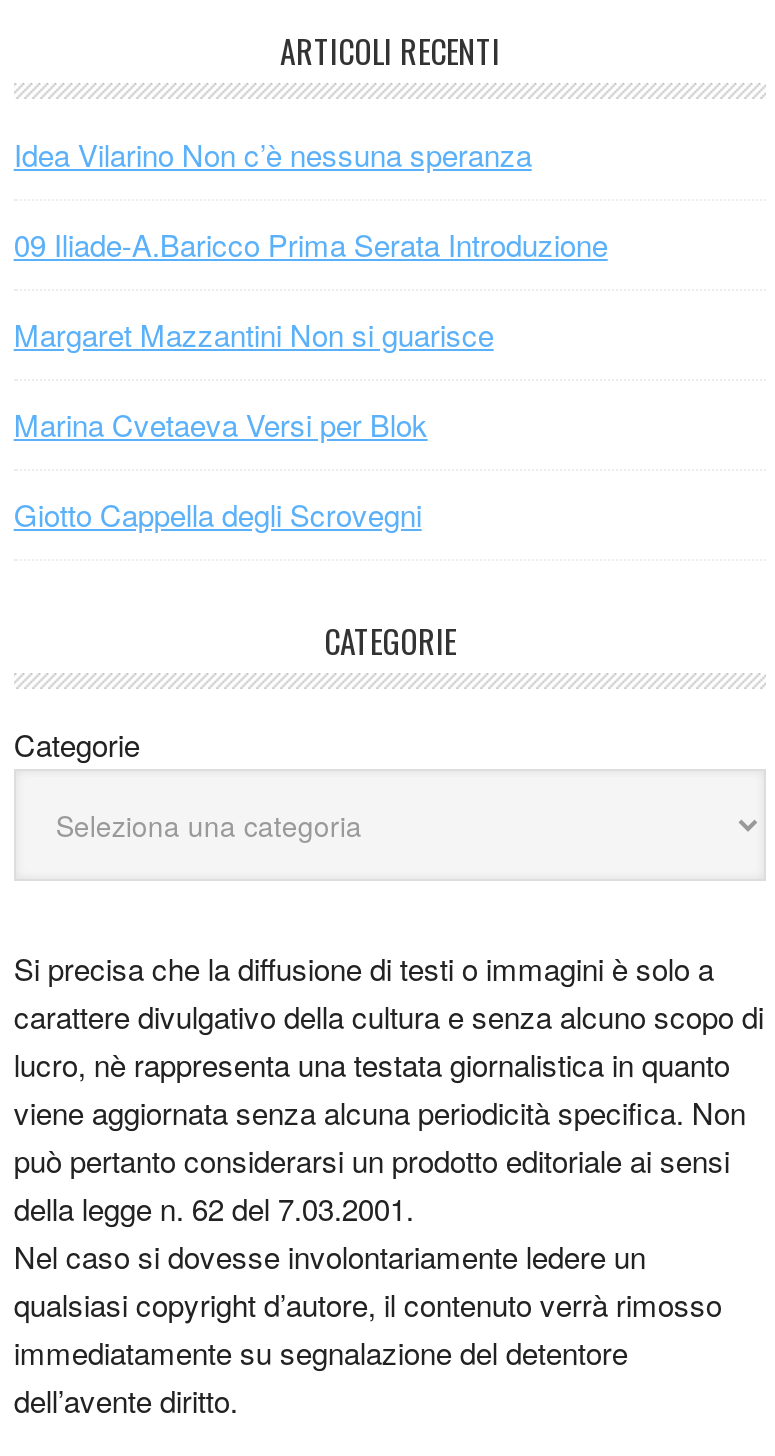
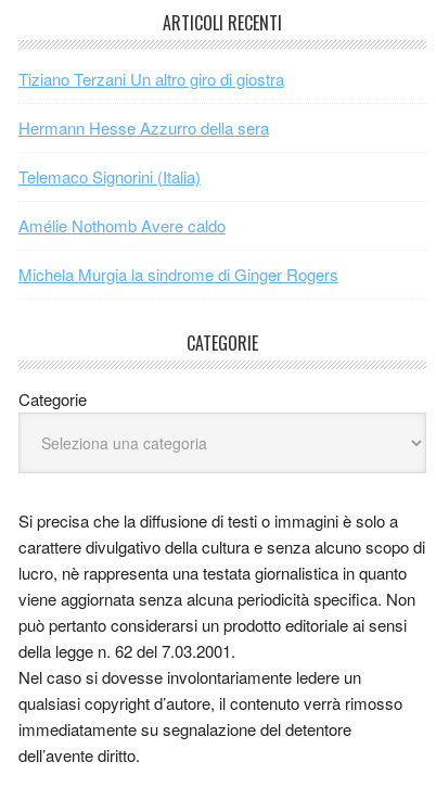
[14,133,532,175] Idea Vilarino Non c’è nessuna speranza -> [18,67,284,90] Tiziano Terzani Un altro giro di giostra
[14,223,608,265] 09 Iliade-A.Baricco Prima Serata Introduzione -> [18,116,269,139] Hermann Hesse Azzurro della sera
[14,313,494,355] Margaret Mazzantini Non si guarisce -> [18,165,200,188] Telemaco Signorini (Italia)
[14,403,428,445] Marina Cvetaeva Versi per Blok -> [18,214,225,237] Amélie Nothomb Avere caldo
[14,493,422,535] Giotto Cappella degli Scrovegni -> [18,263,338,285] Michela Murgia la sindrome di Ginger Rogers

